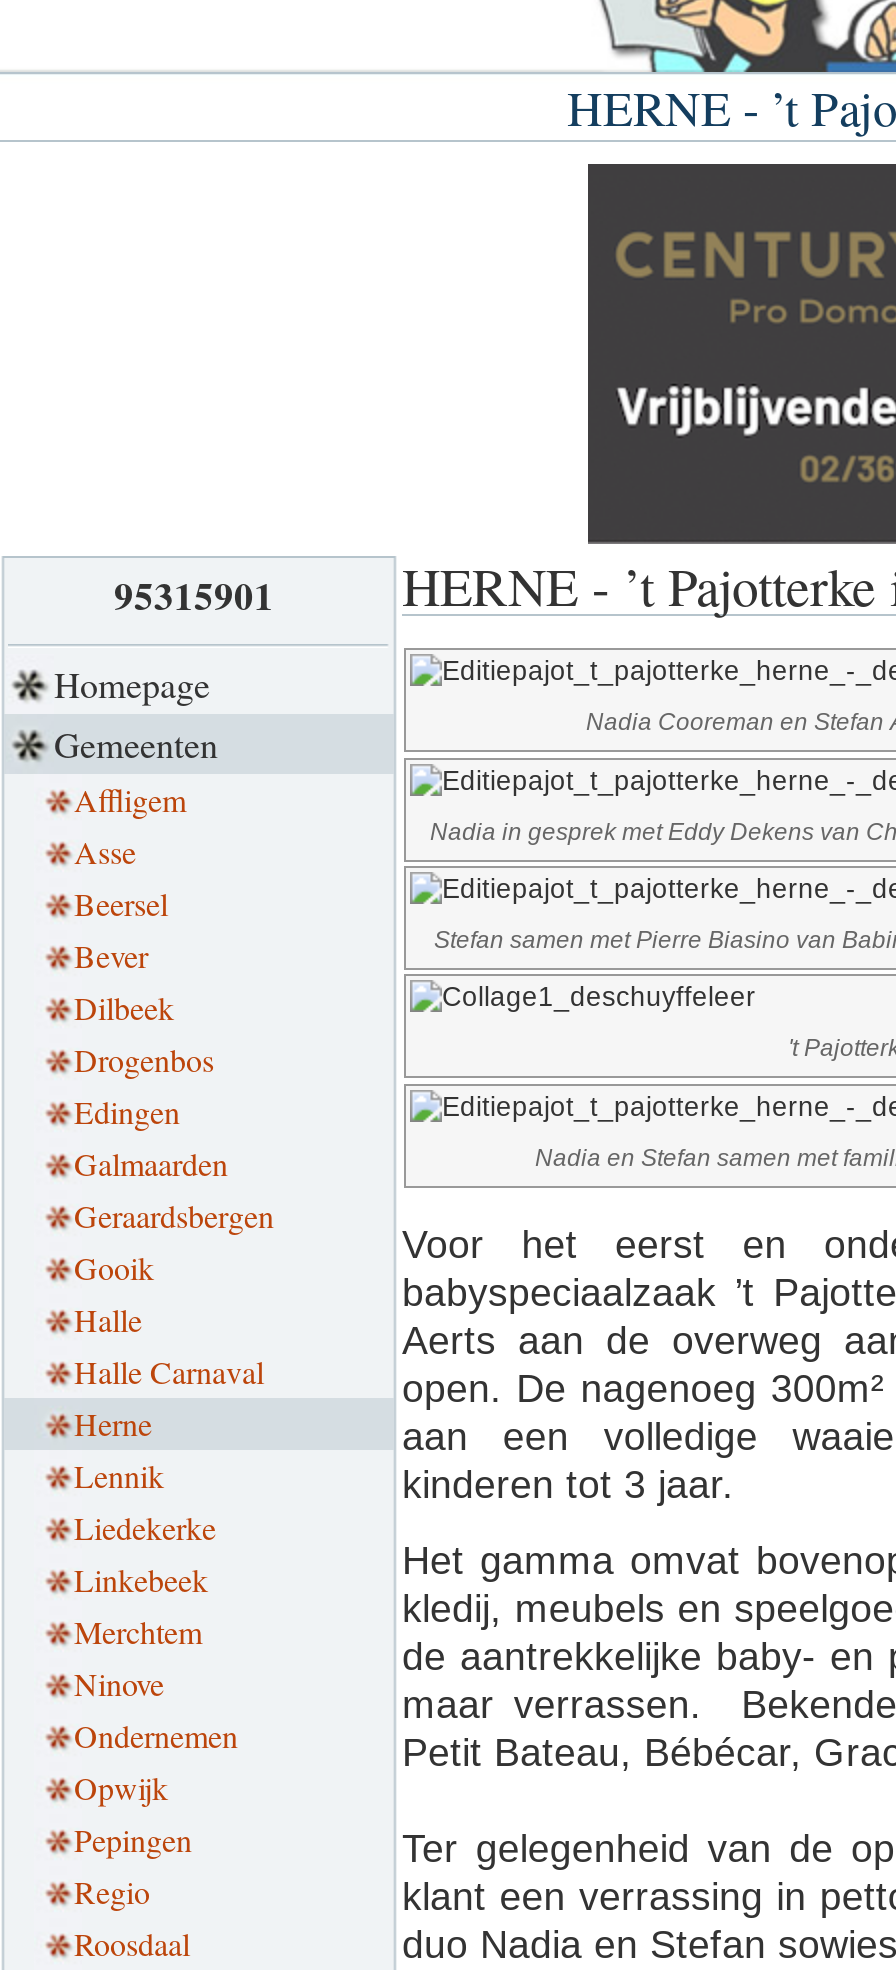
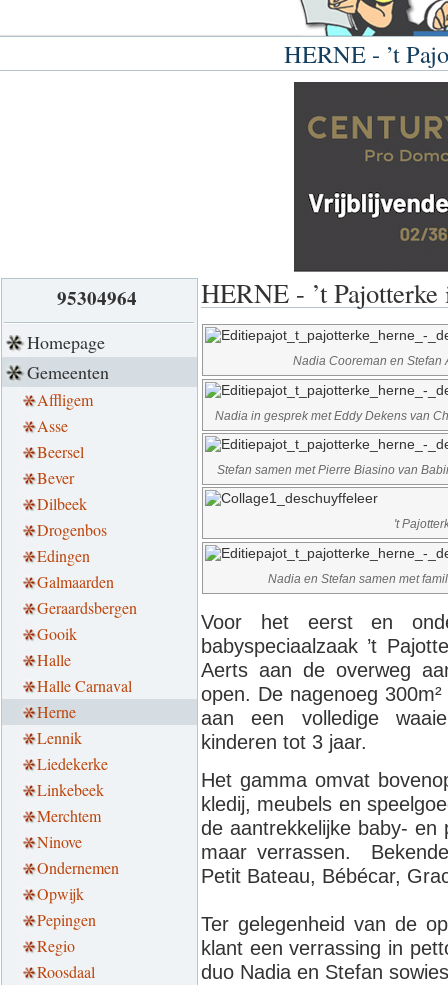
[114,568,274,622] 95315901 -> [57,284,137,311] 95304964

